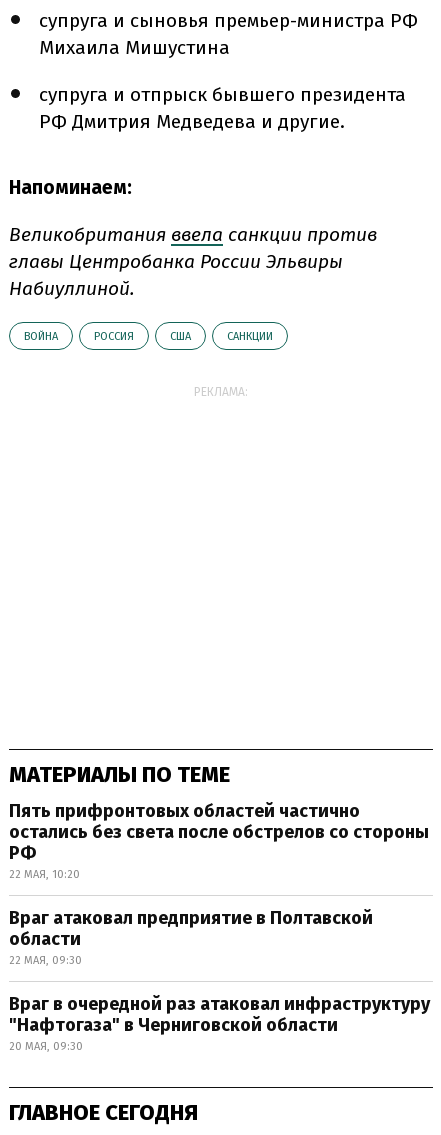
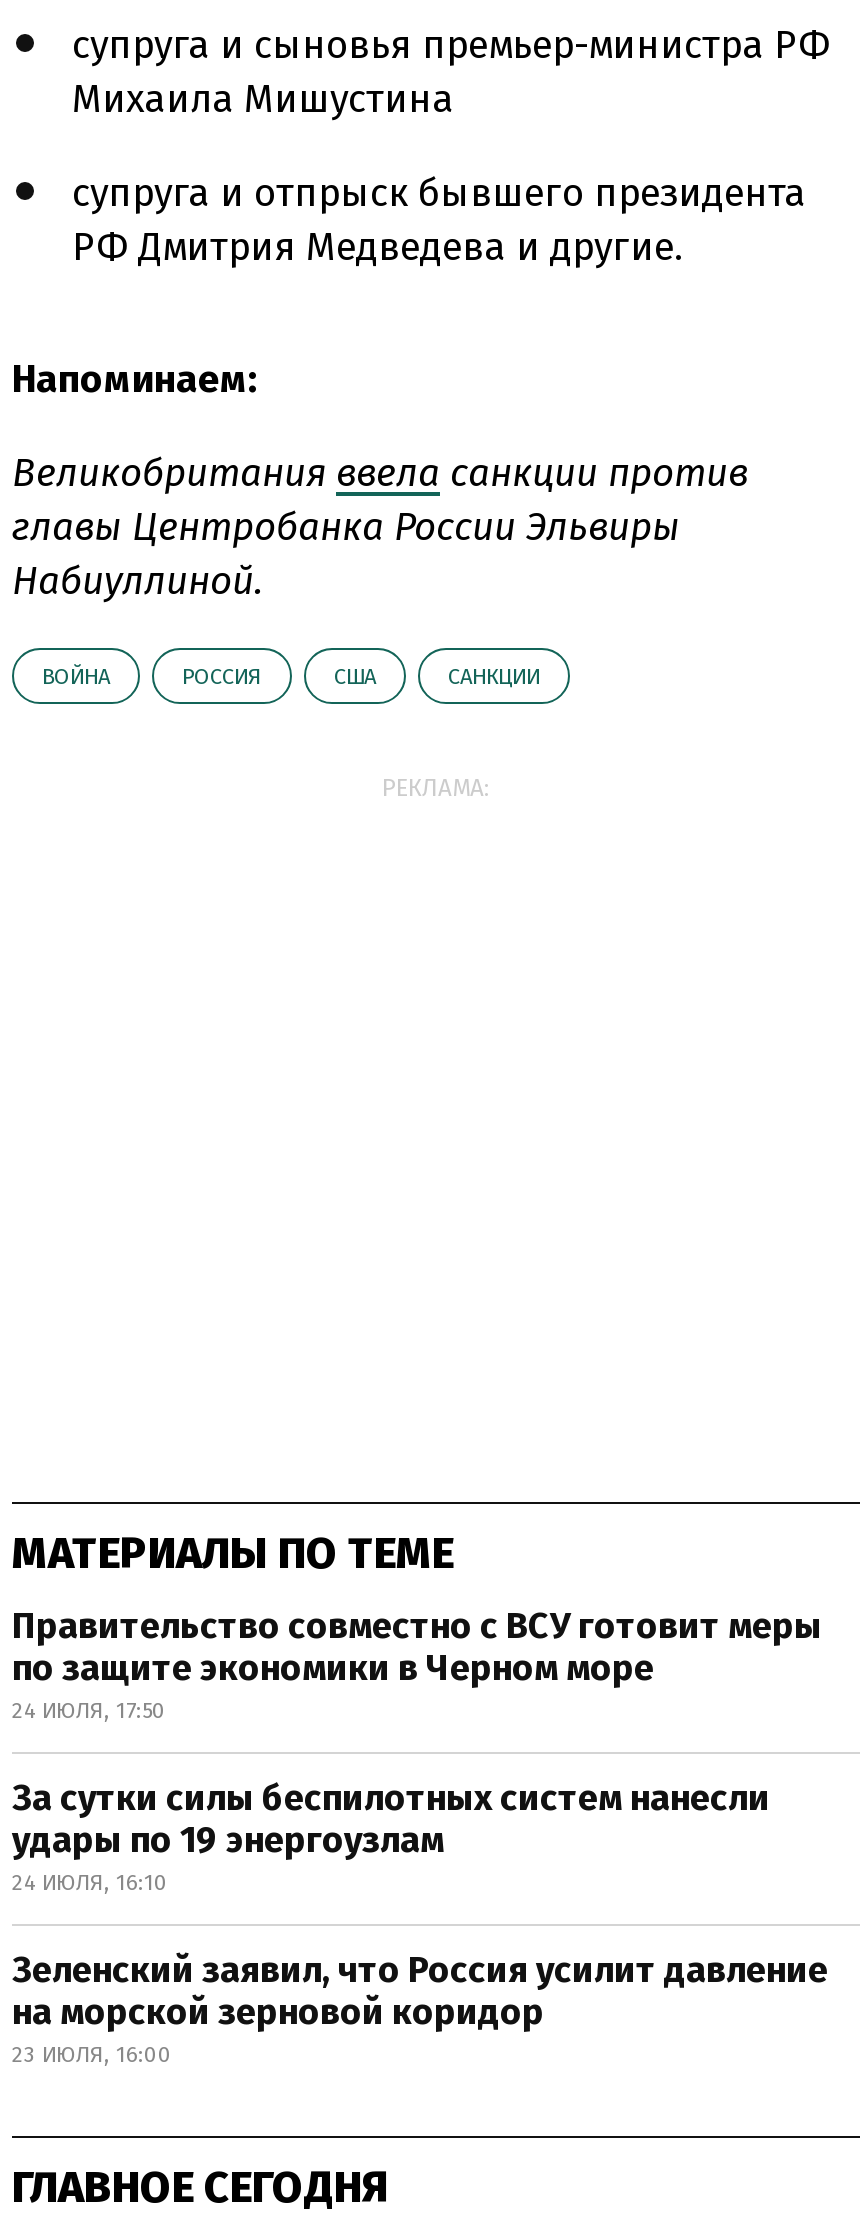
[9,800,429,881] Пять прифронтовых областей частично | остались без света после обстрелов со стороны | РФ | 22 МАЯ, 10:20 -> [12,1604,822,1724] Правительство совместно с ВСУ готовит меры | по защите экономики в Черном море | 24 ИЮЛЯ, 17:50
[9,907,373,967] Враг атаковал предприятие в Полтавской | области | 22 МАЯ, 09:30 -> [12,1776,770,1896] За сутки силы беспилотных систем нанесли | удары по 19 энергоузлам | 24 ИЮЛЯ, 16:10
[9,993,430,1053] Враг в очередной раз атаковал инфраструктуру | "Нафтогаза" в Черниговской области | 20 МАЯ, 09:30 -> [12,1948,828,2068] Зеленский заявил, что Россия усилит давление | на морской зерновой коридор | 23 ИЮЛЯ, 16:00

